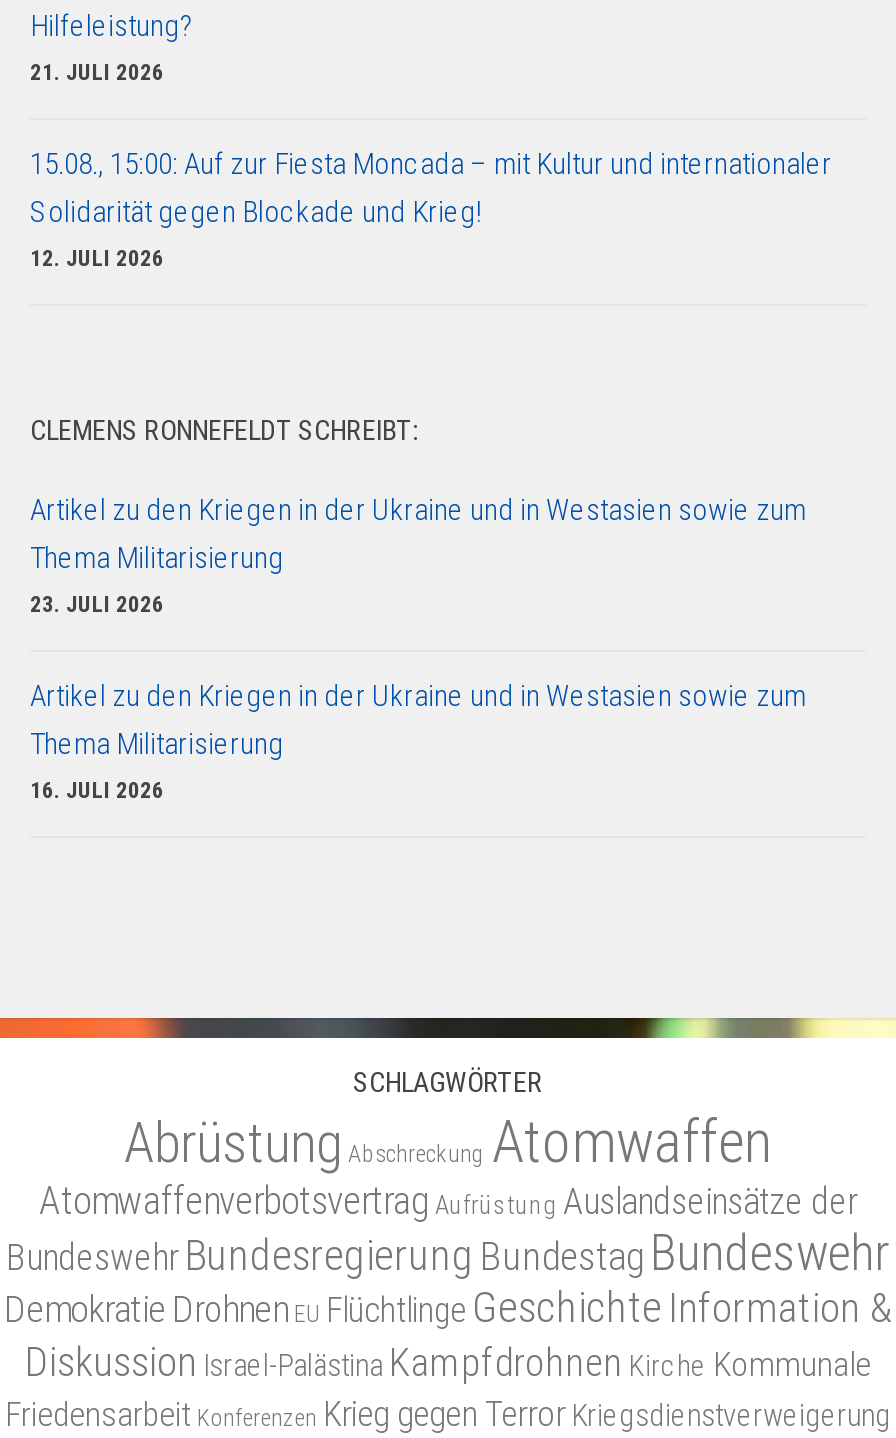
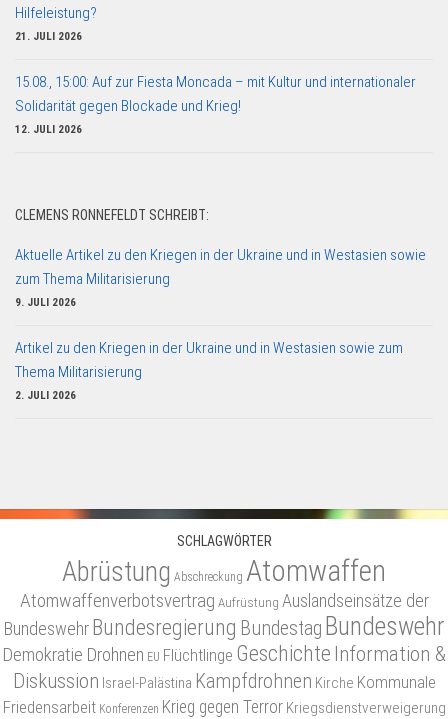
none -> [15,246,426,309] Aktuelle Artikel zu den Kriegen in der Ukraine und in Westasien sowie | zum Thema Militarisierung | 9. JULI 2026
moved [30,491,806,575] -> [15,339,403,381]: Artikel zu den Kriegen in der Ukraine und in Westasien sowie zum | Thema Militarisierung
[30,591,806,803] 23. JULI 2026 | Artikel zu den Kriegen in der Ukraine und in Westasien sowie zum | Thema Militarisierung | 16. JULI 2026 -> [15,389,76,402] 2. JULI 2026

